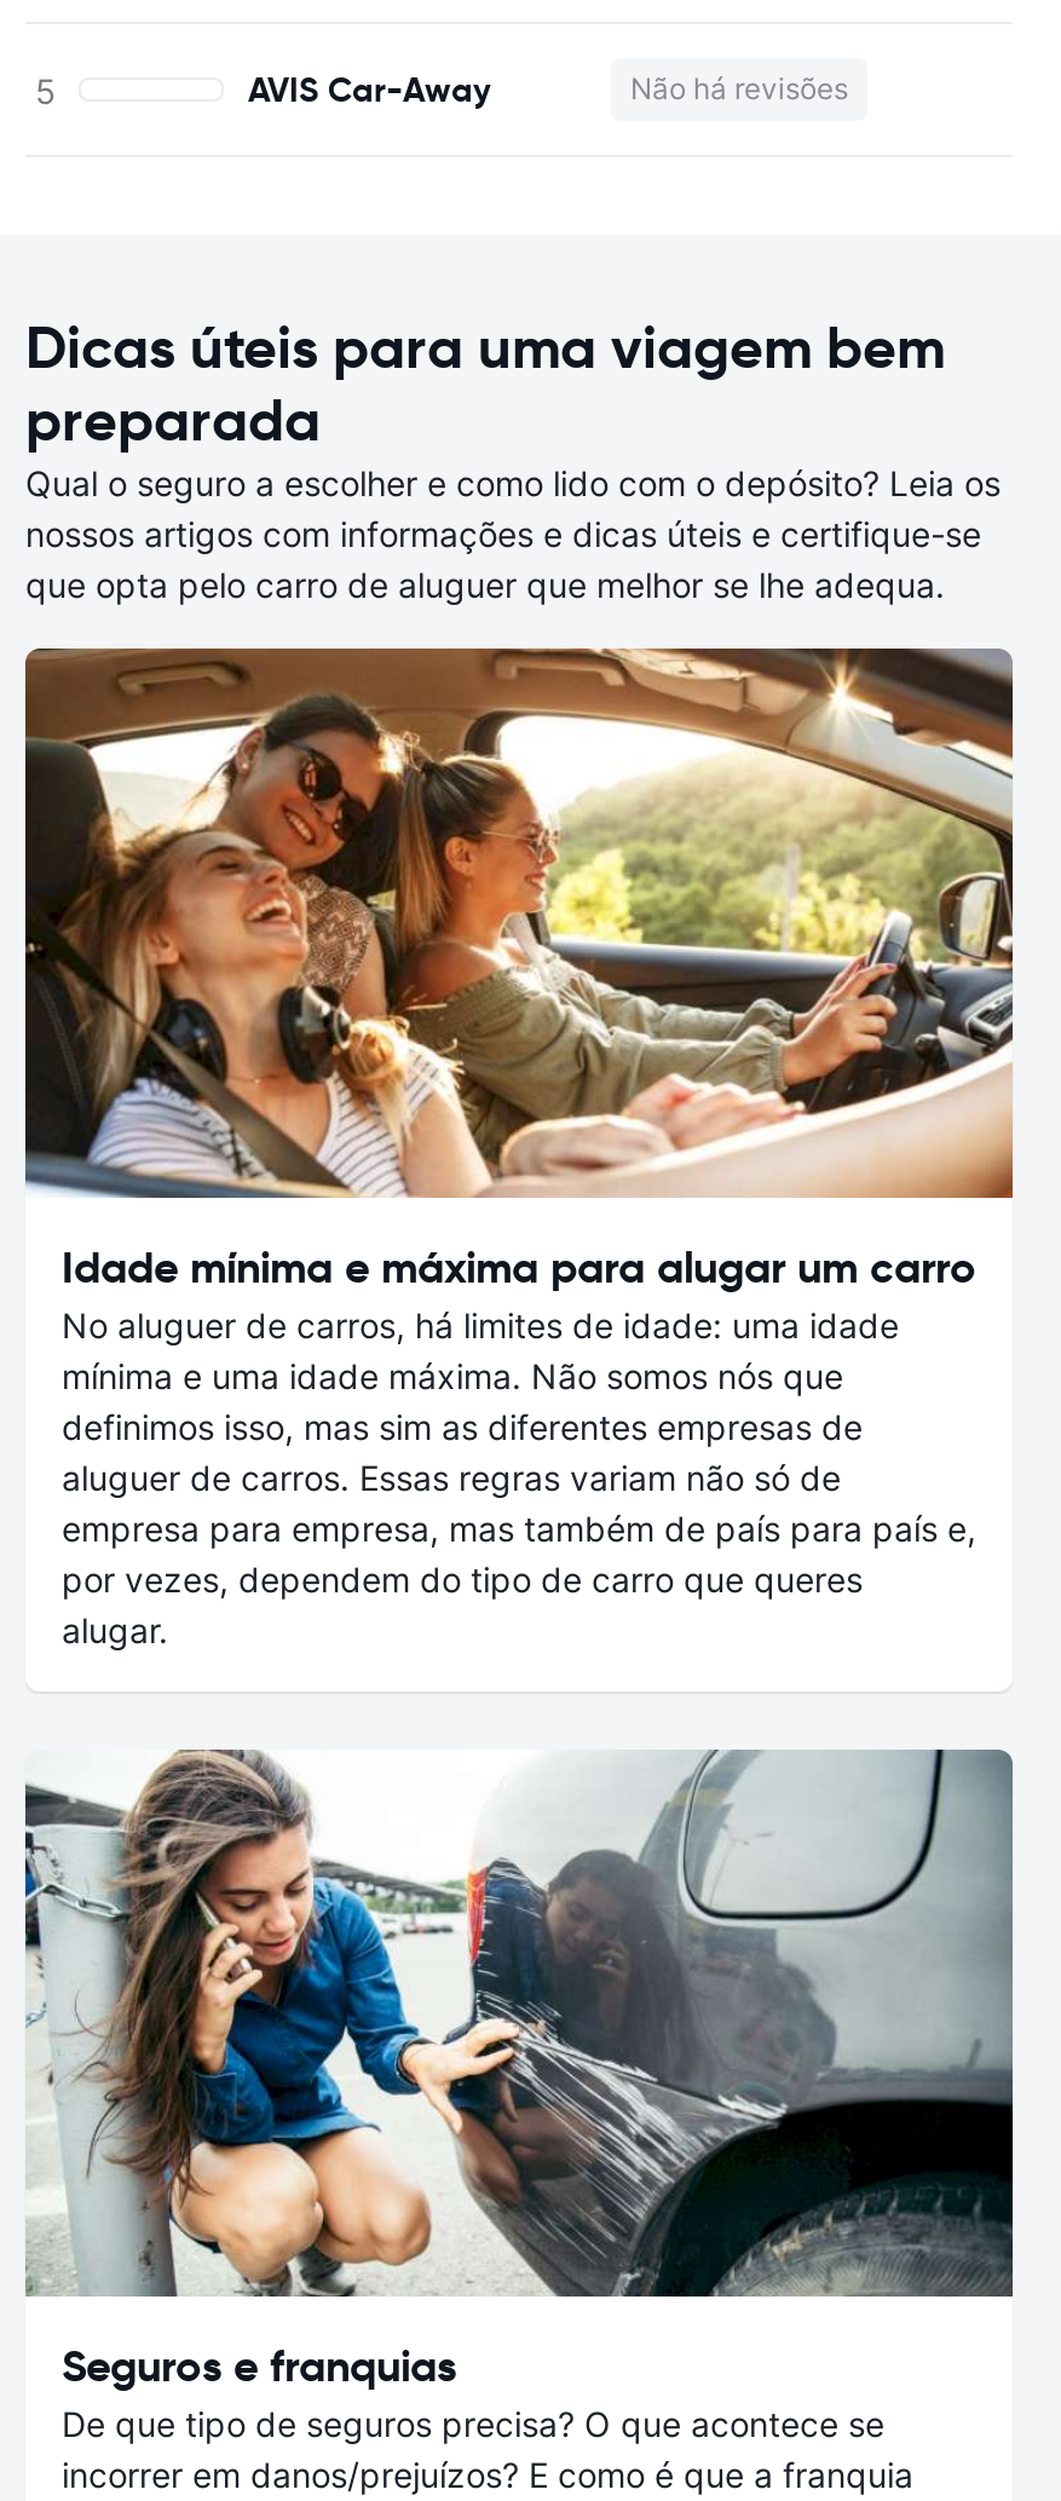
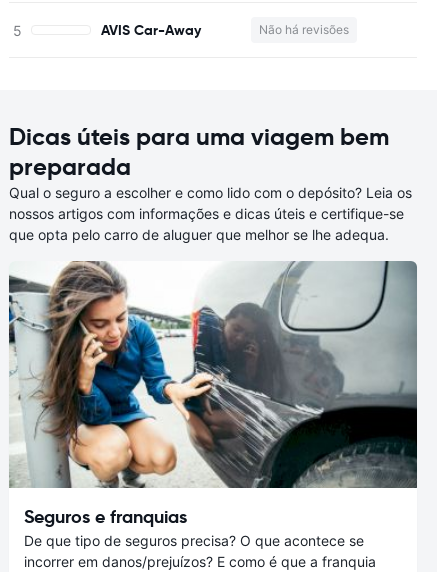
[23,646,1015,1650] [image] | Idade mínima e máxima para alugar um carro | No aluguer de carros, há limites de idade: uma idade | mínima e uma idade máxima. Não somos nós que | definimos isso, mas sim as diferentes empresas de | aluguer de carros. Essas regras variam não só de | empresa para empresa, mas também de país para país e, | por vezes, dependem do tipo de carro que queres | alugar. -> none

